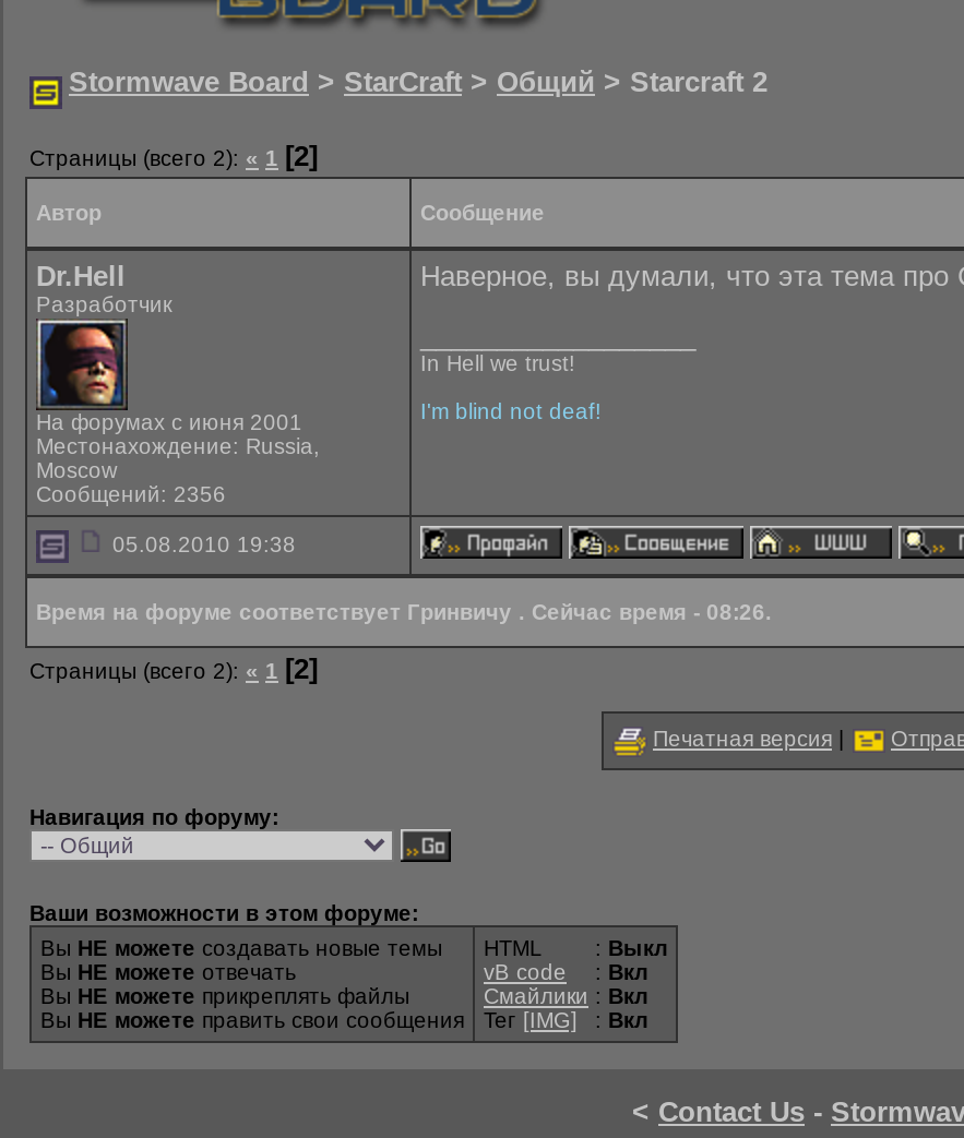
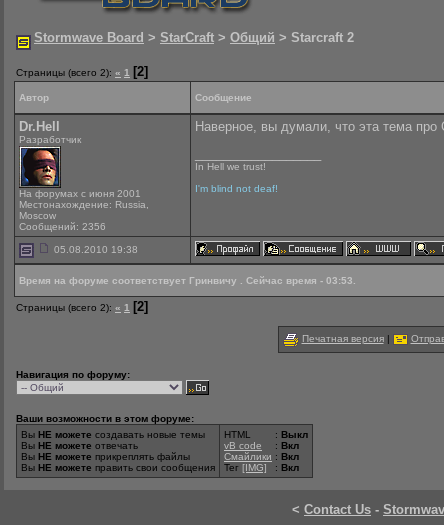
[36,600,772,624] Время на форуме соответствует Гринвичу . Сейчас время - 08:26. -> [19,275,356,286] Время на форуме соответствует Гринвичу . Сейчас время - 03:53.

